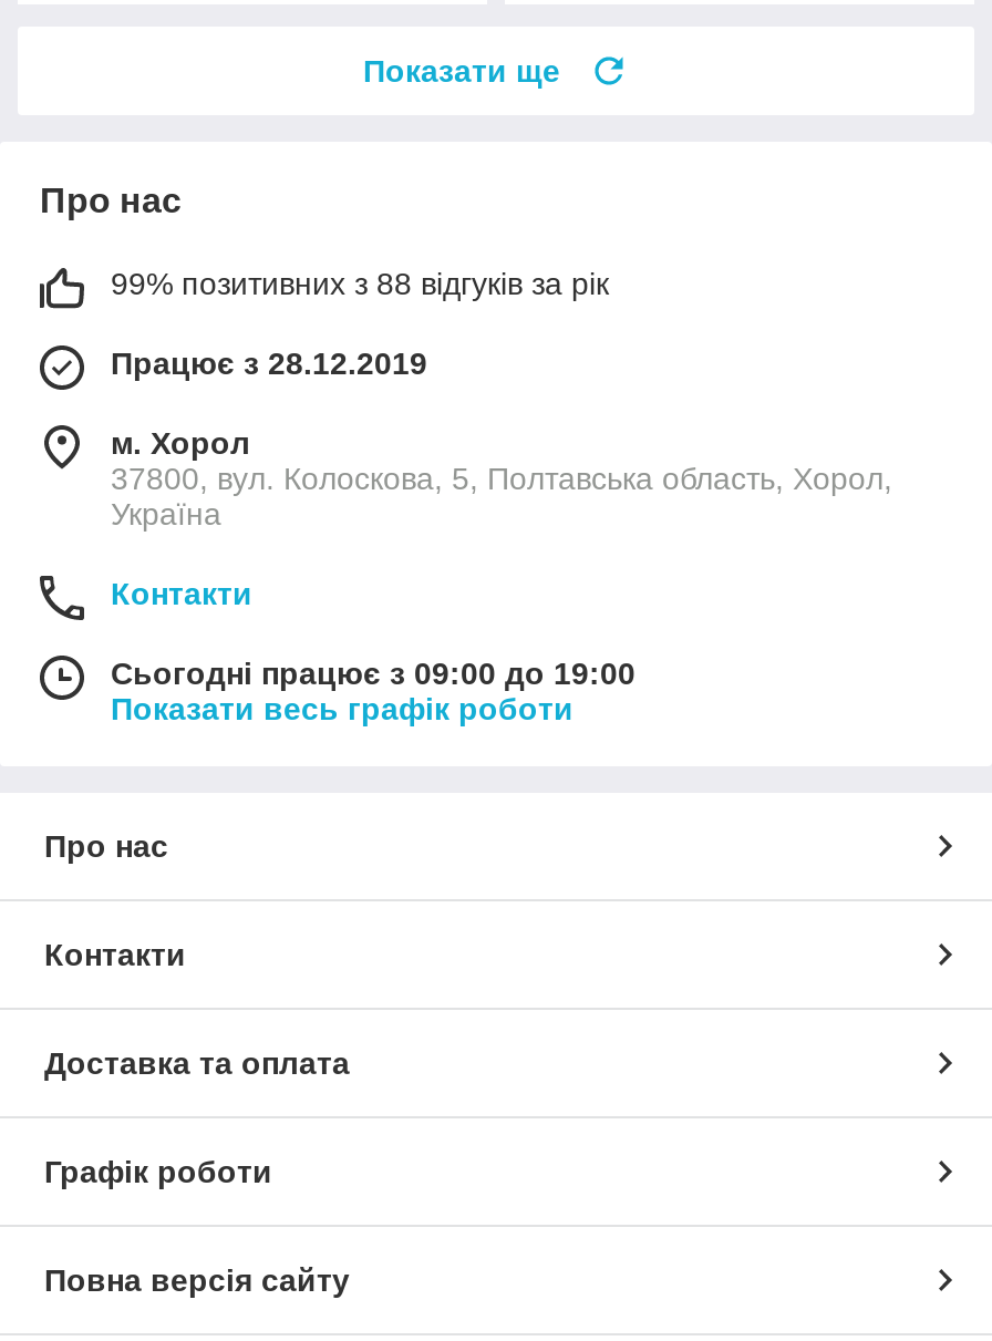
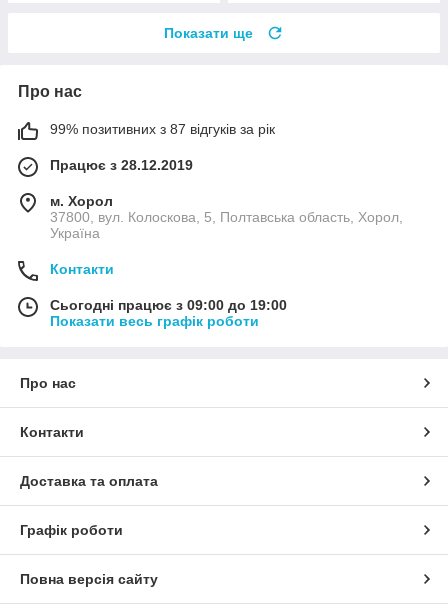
[111,267,609,302] 99% позитивних з 88 відгуків за рік -> [50,121,275,137] 99% позитивних з 87 відгуків за рік

